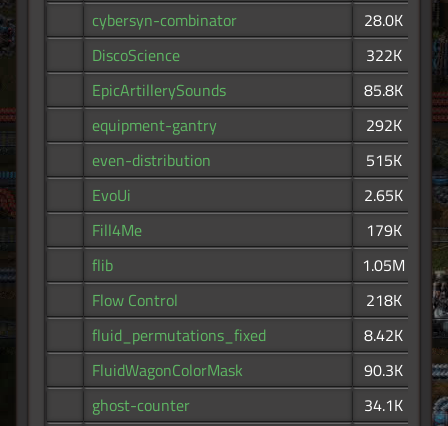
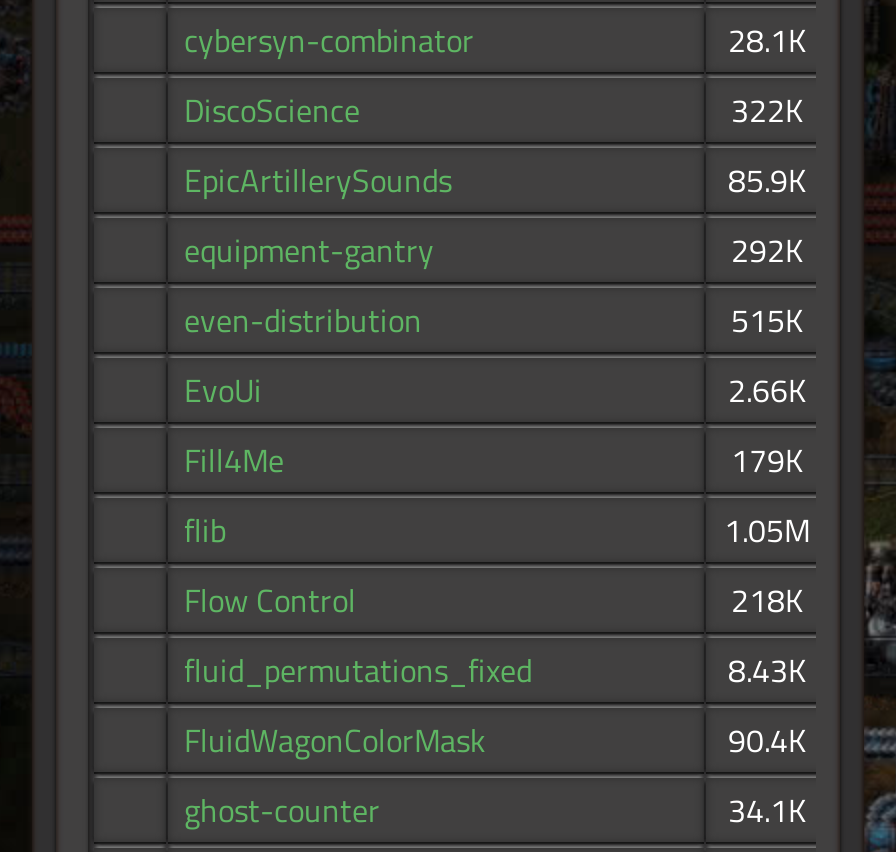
[364,8,403,32] 28.0K -> [728,17,806,65] 28.1K
[364,78,403,102] 85.8K -> [728,157,806,205] 85.9K
[364,183,403,207] 2.65K -> [728,367,806,415] 2.66K
[364,323,403,347] 8.42K -> [728,647,806,695] 8.43K
[364,358,403,382] 90.3K -> [728,717,806,765] 90.4K

